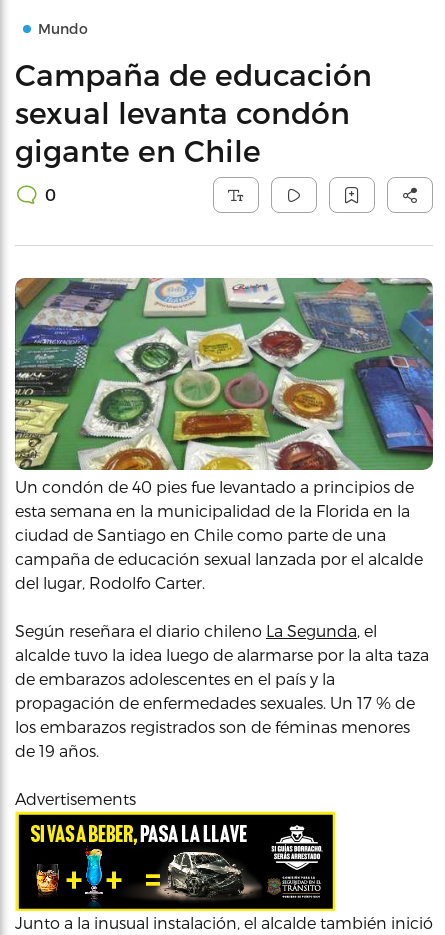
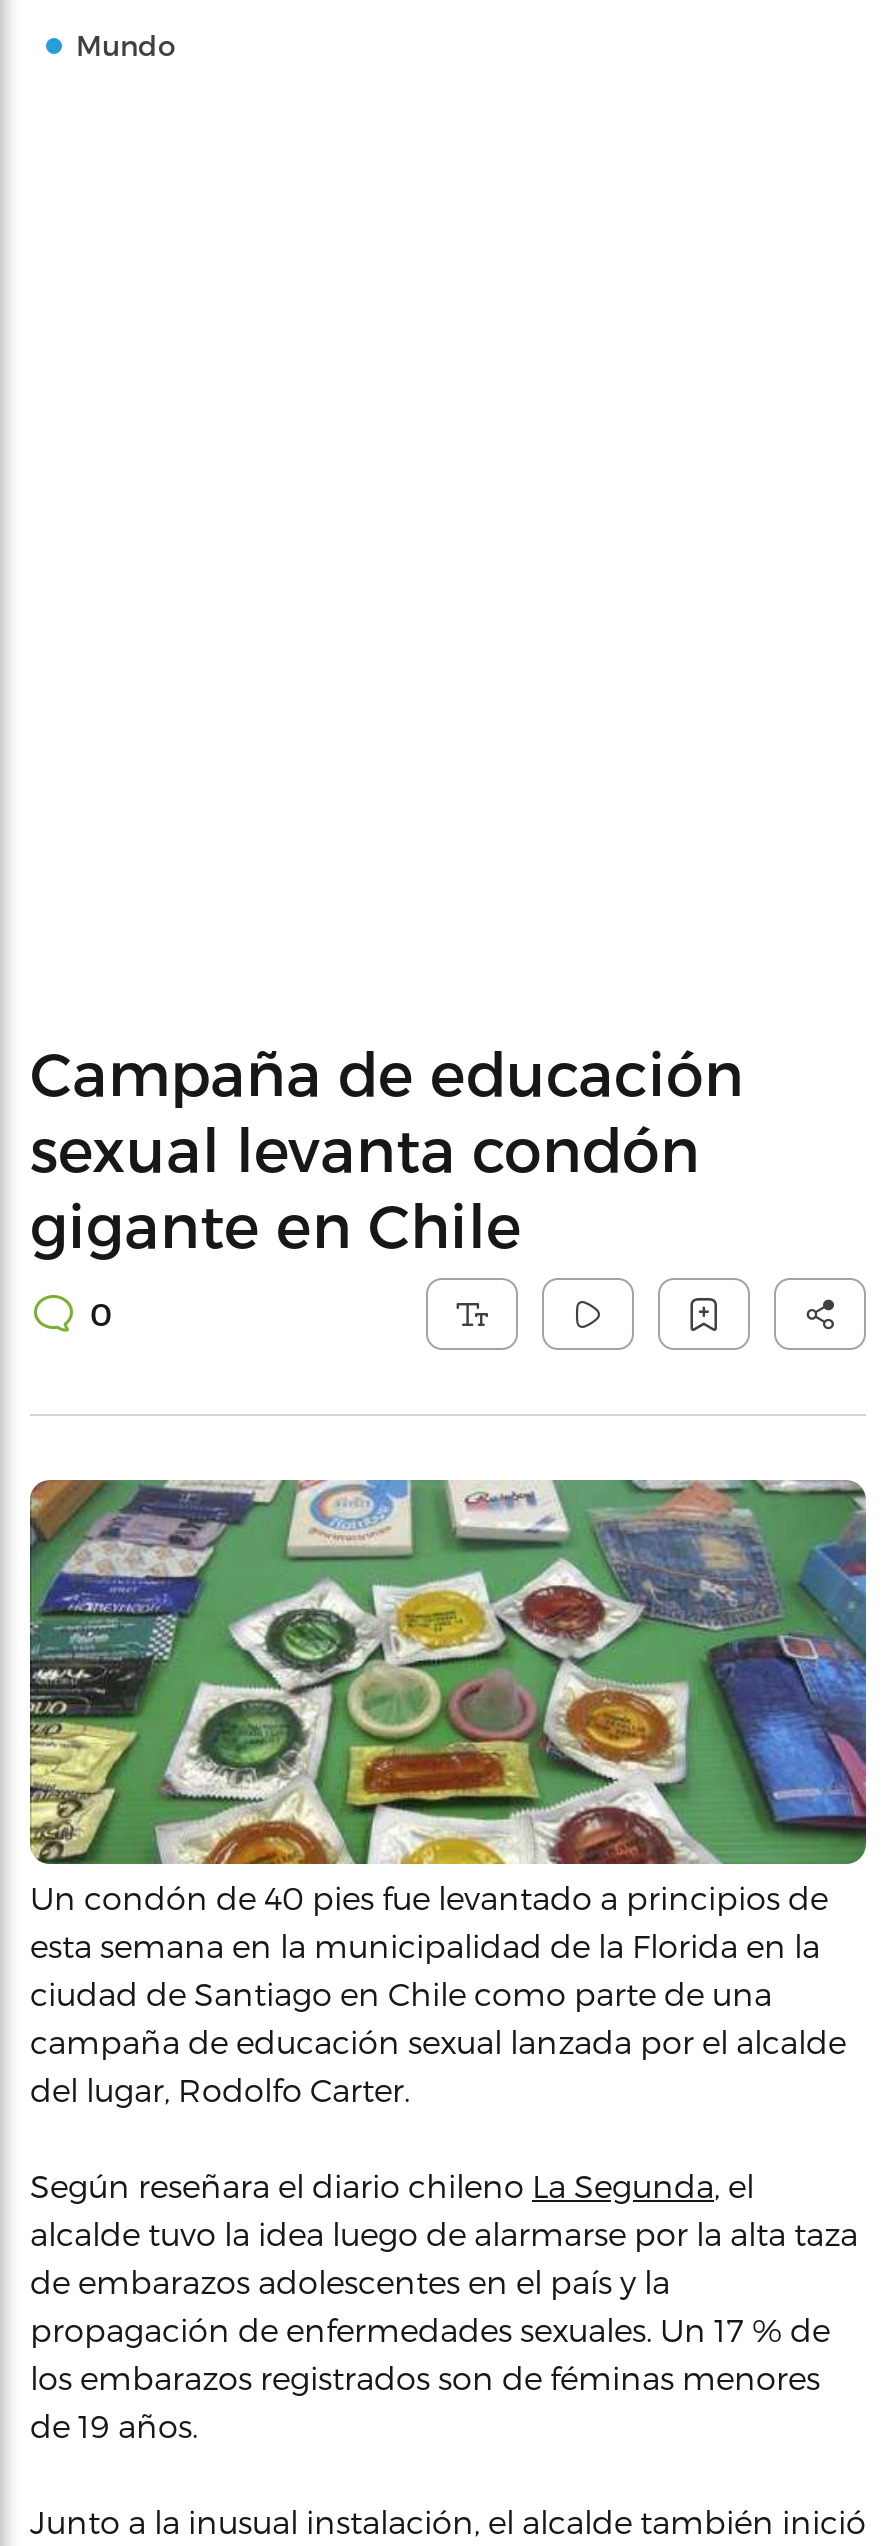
moved [13,56,435,760] -> [26,1036,870,2444]: [image] | Campaña de educación | sexual levanta condón | ... | los embarazos registrados son de féminas menores | de 19 años.
[15,789,136,808] Advertisements -> none
[14,811,336,911] [image] -> none

